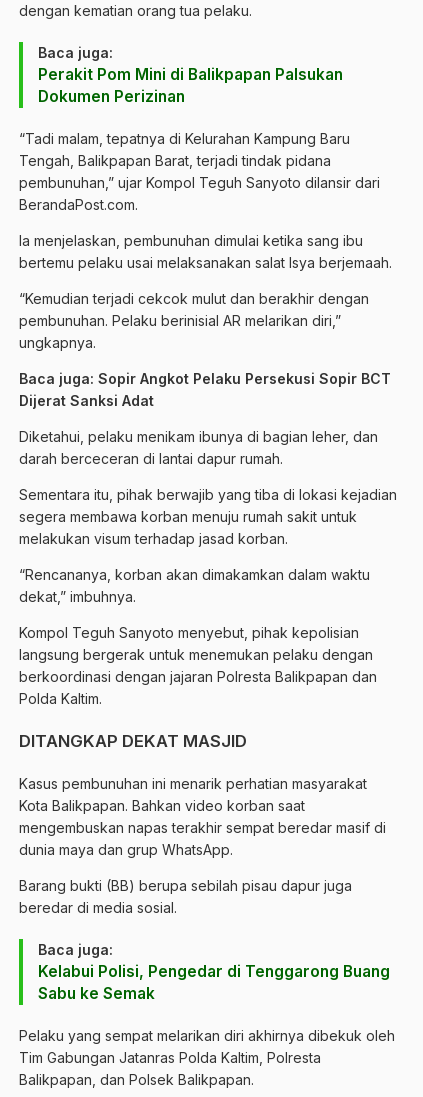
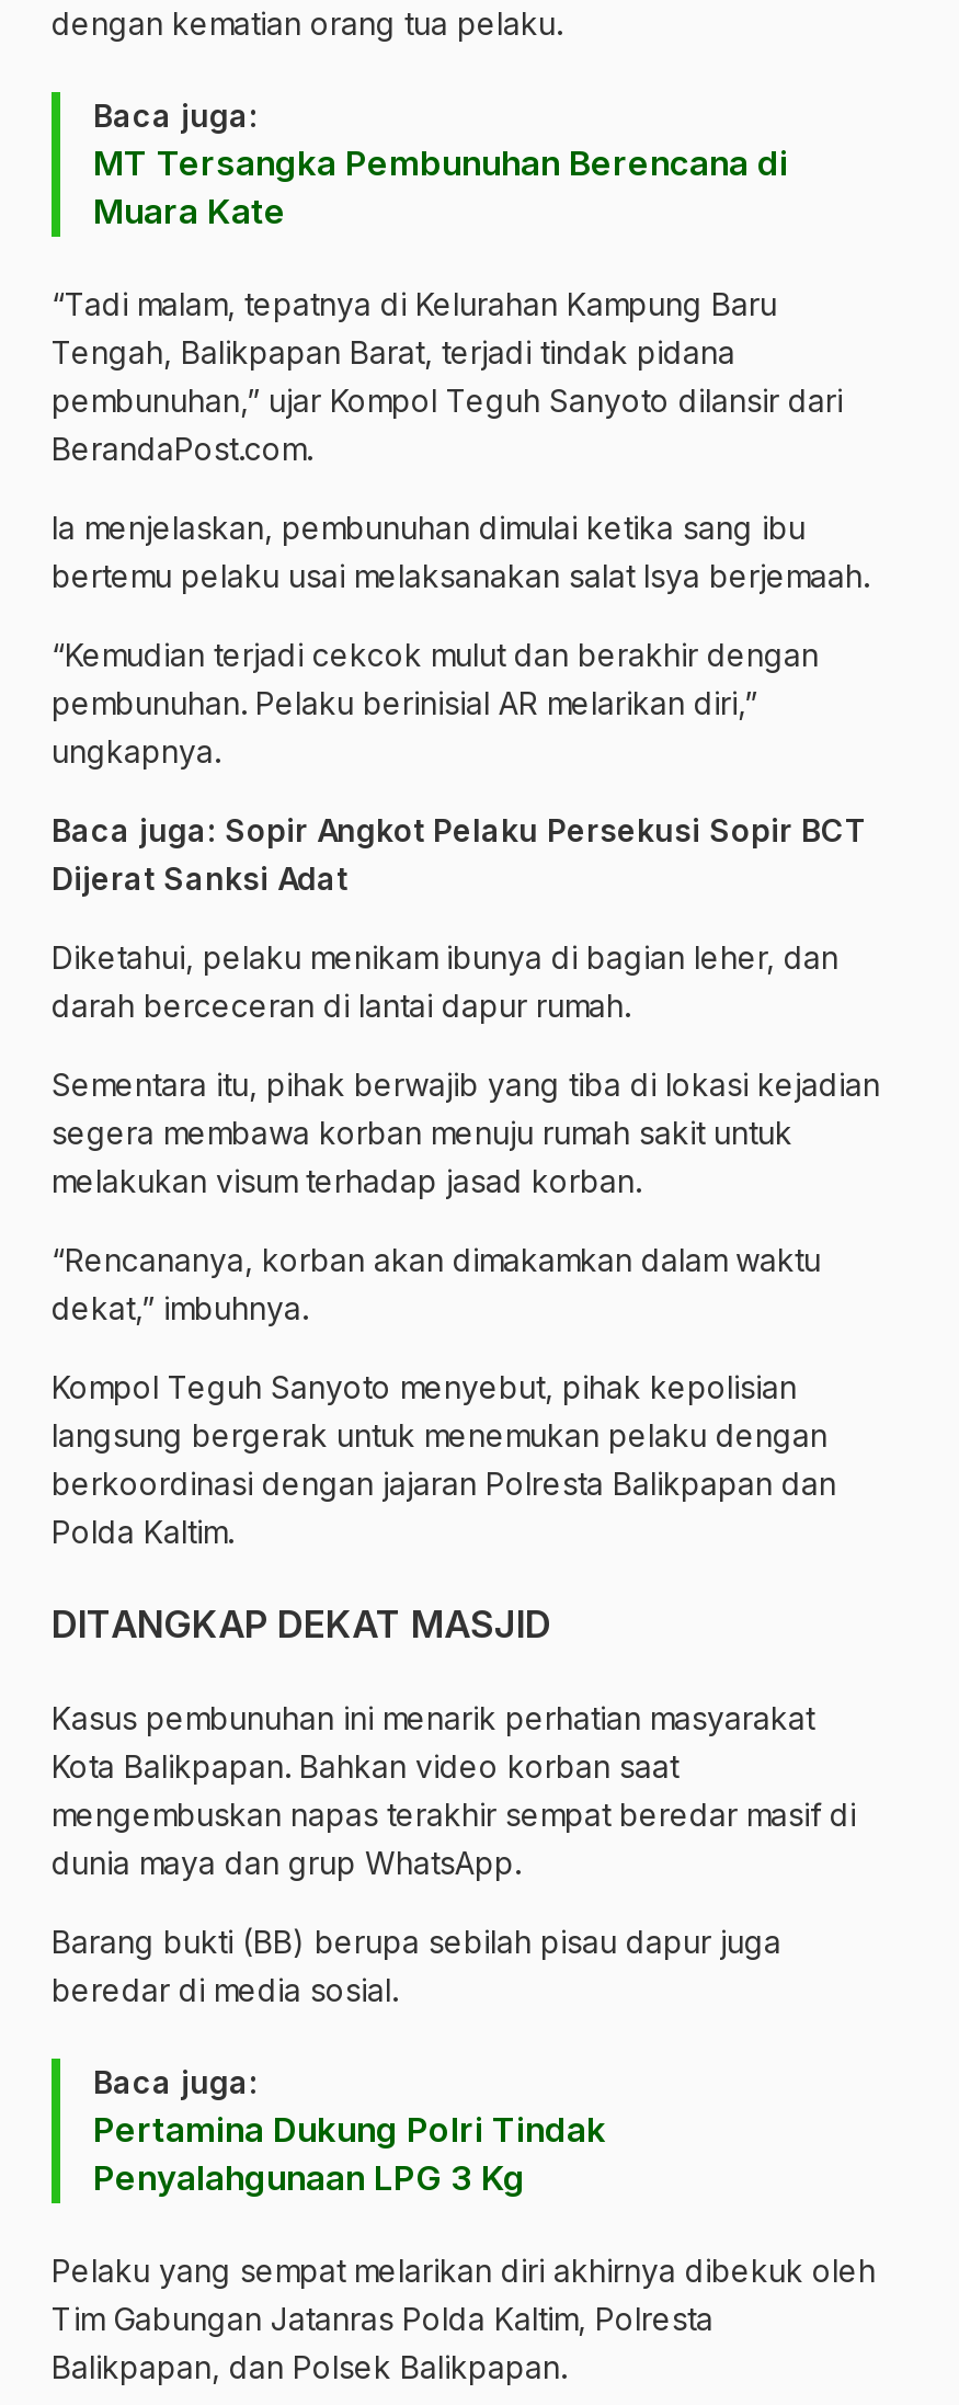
[38,65,343,106] Perakit Pom Mini di Balikpapan Palsukan | Dokumen Perizinan -> [93,143,788,233] MT Tersangka Pembunuhan Berencana di | Muara Kate
[38,962,390,1003] Kelabui Polisi, Pengedar di Tenggarong Buang | Sabu ke Semak -> [93,2110,606,2200] Pertamina Dukung Polri Tindak | Penyalahgunaan LPG 3 Kg

